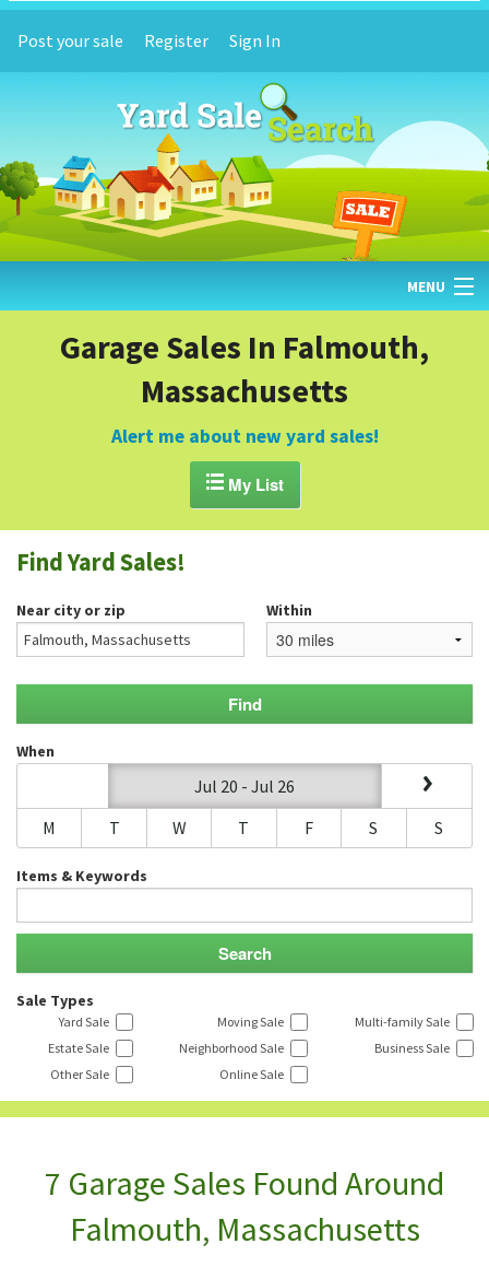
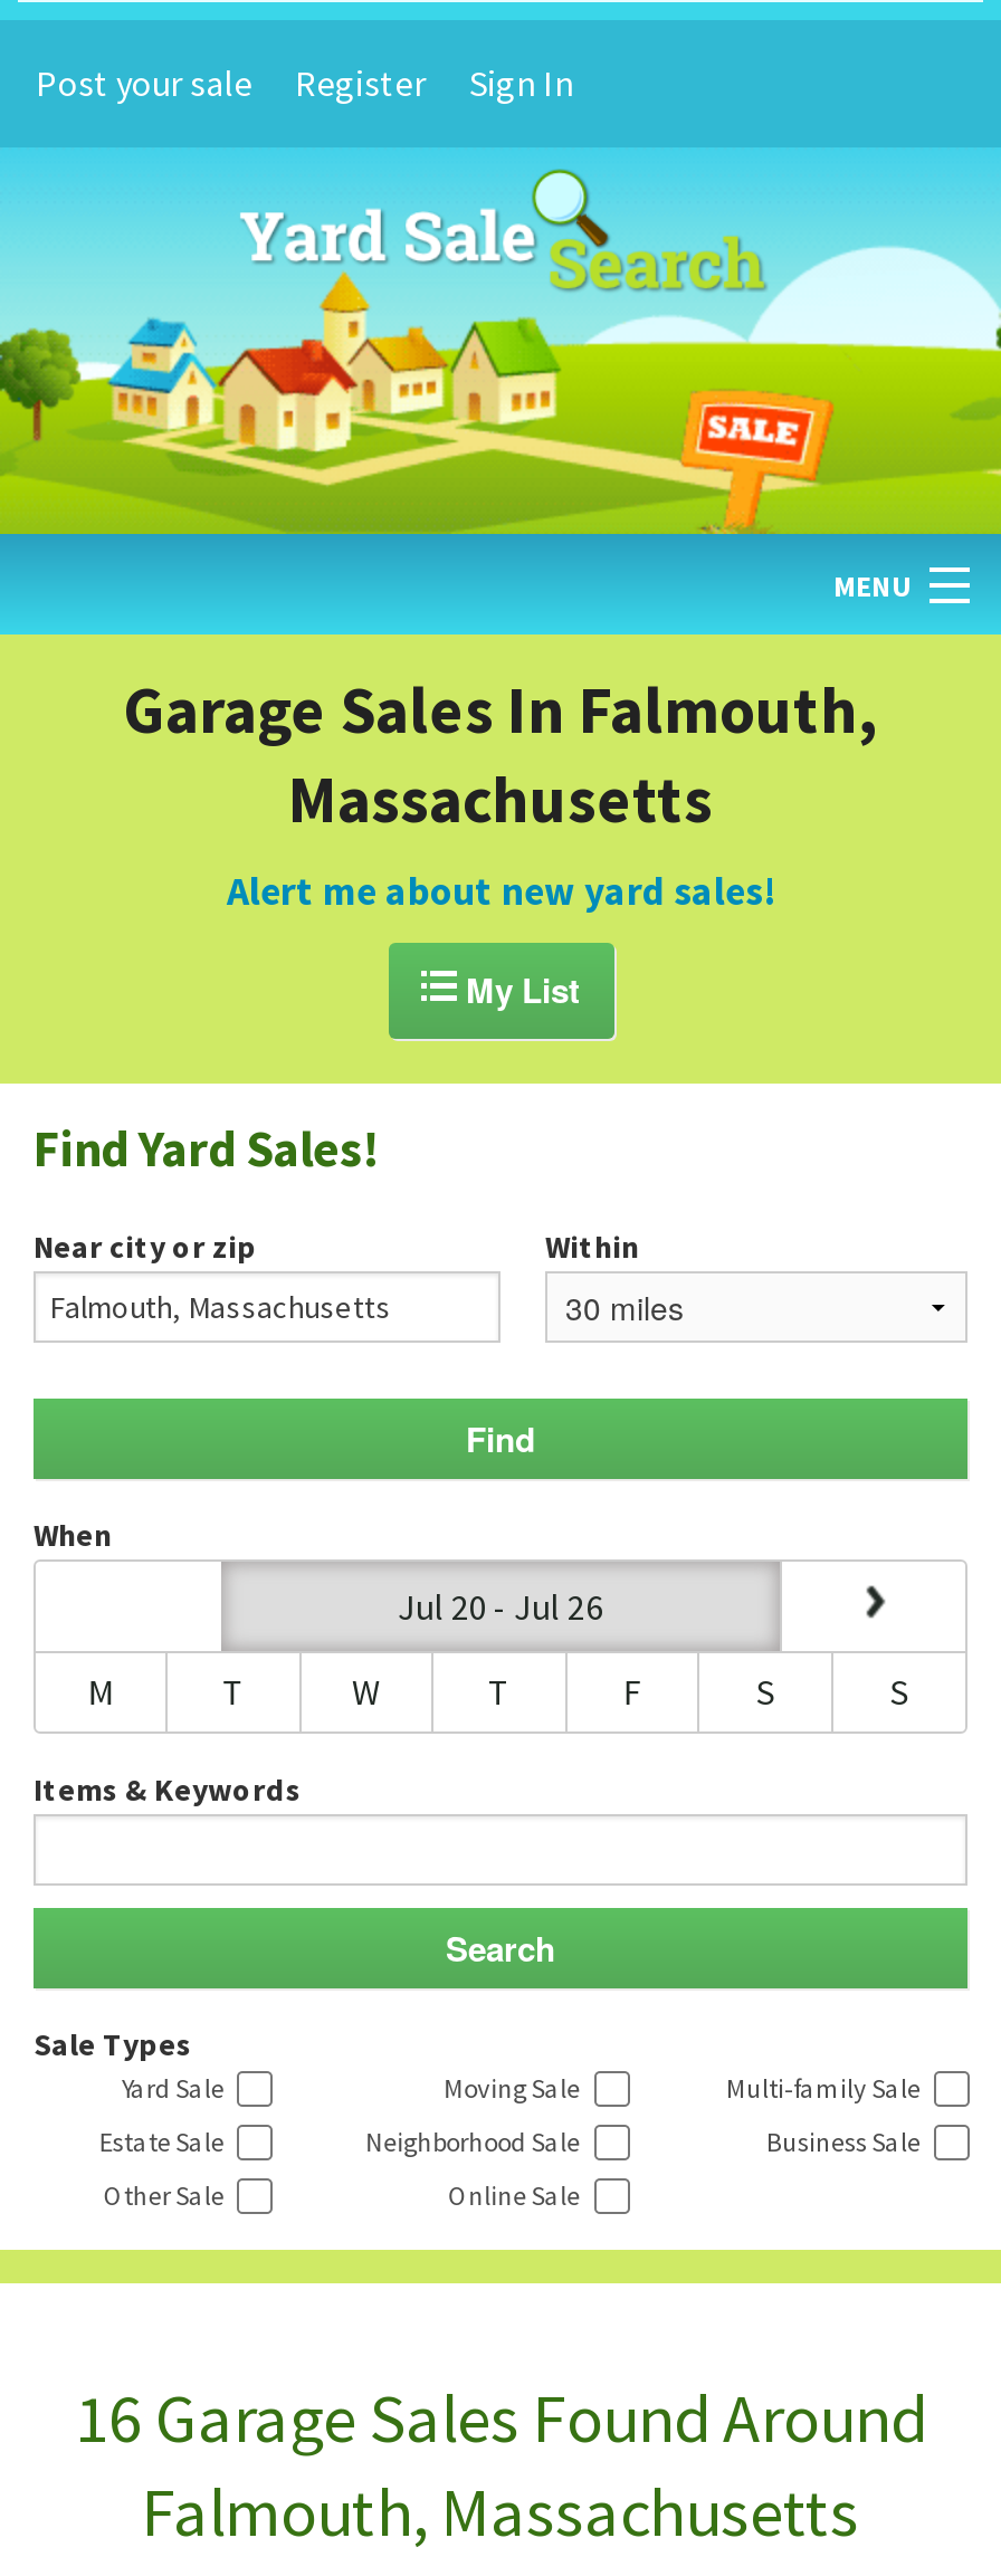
[45,1162,444,1203] 7 Garage Sales Found Around -> [75,2374,926,2459] 16 Garage Sales Found Around

